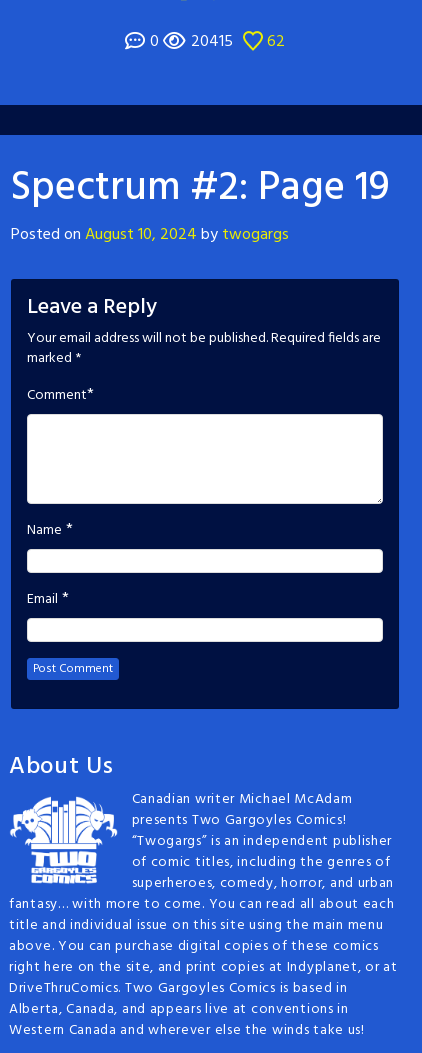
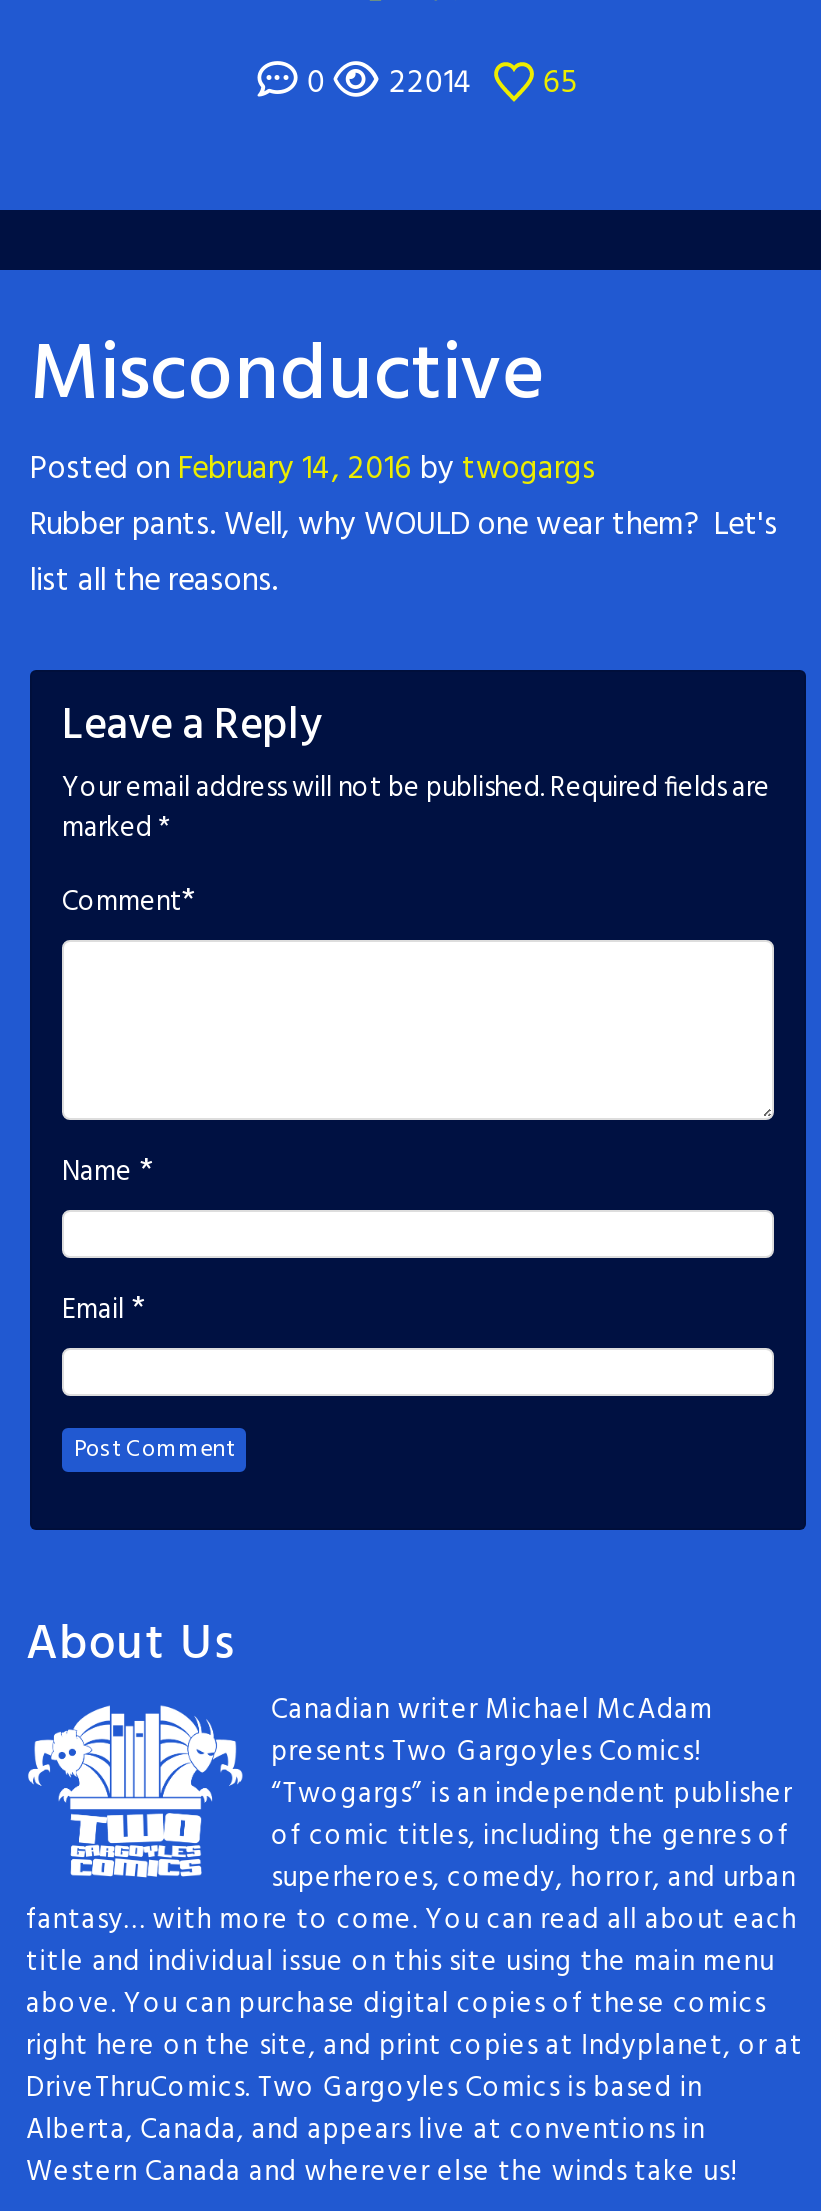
[191,29,285,55] 20415 | 62 -> [390,58,578,110] 22014 | 65
[11,157,390,248] Spectrum #2: Page 19 | Posted on August 10, 2024 by twogargs -> [30,314,778,608] Misconductive | Posted on February 14, 2016 by twogargs | Rubber pants. Well, why WOULD one wear them? Let's | list all the reasons.

